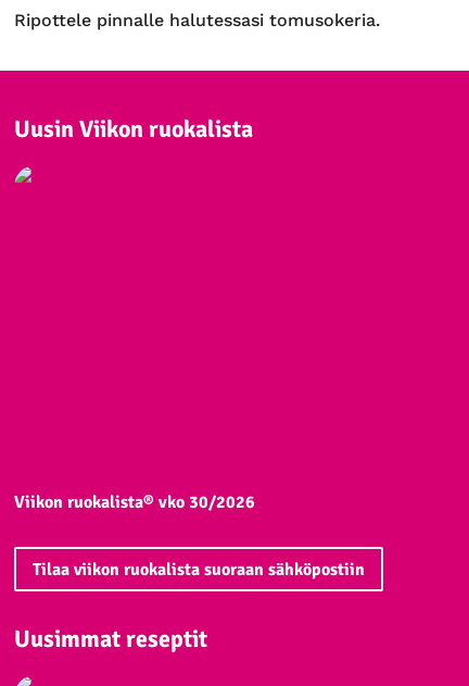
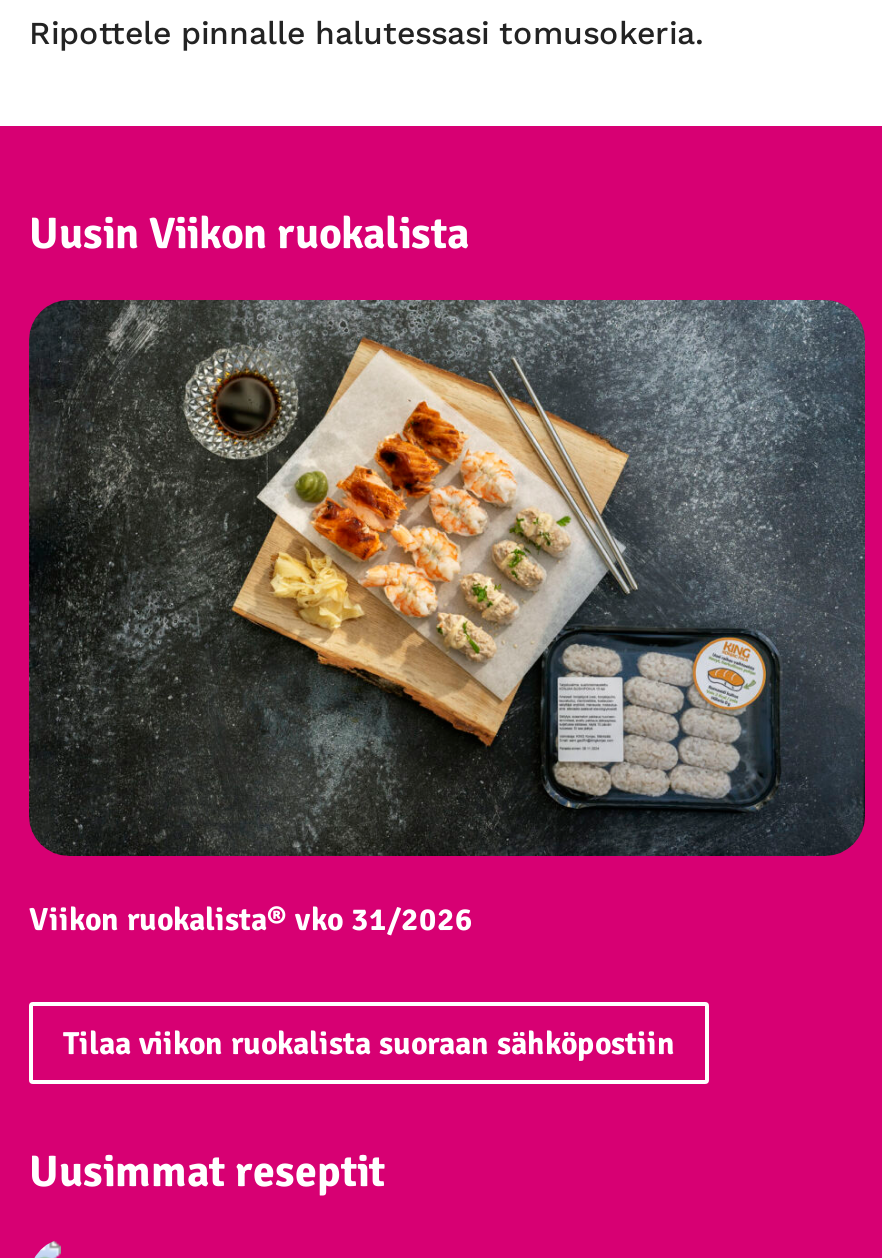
none -> [27,298,867,858] [image]
[14,491,255,513] Viikon ruokalista® vko 30/2026 -> [29,899,473,939] Viikon ruokalista® vko 31/2026

